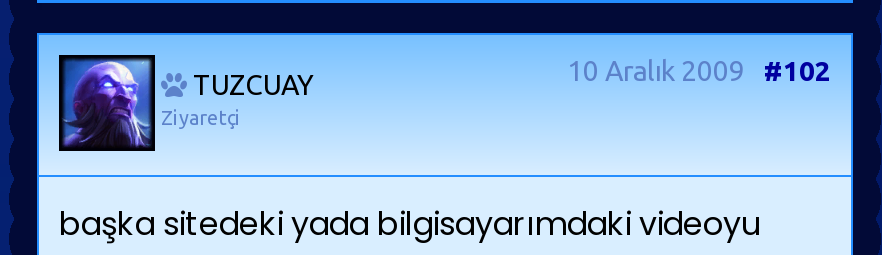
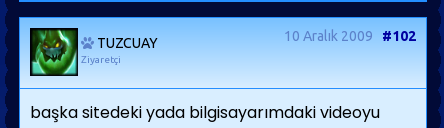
[61,57,155,149] [image] -> [31,29,78,76] [image]

